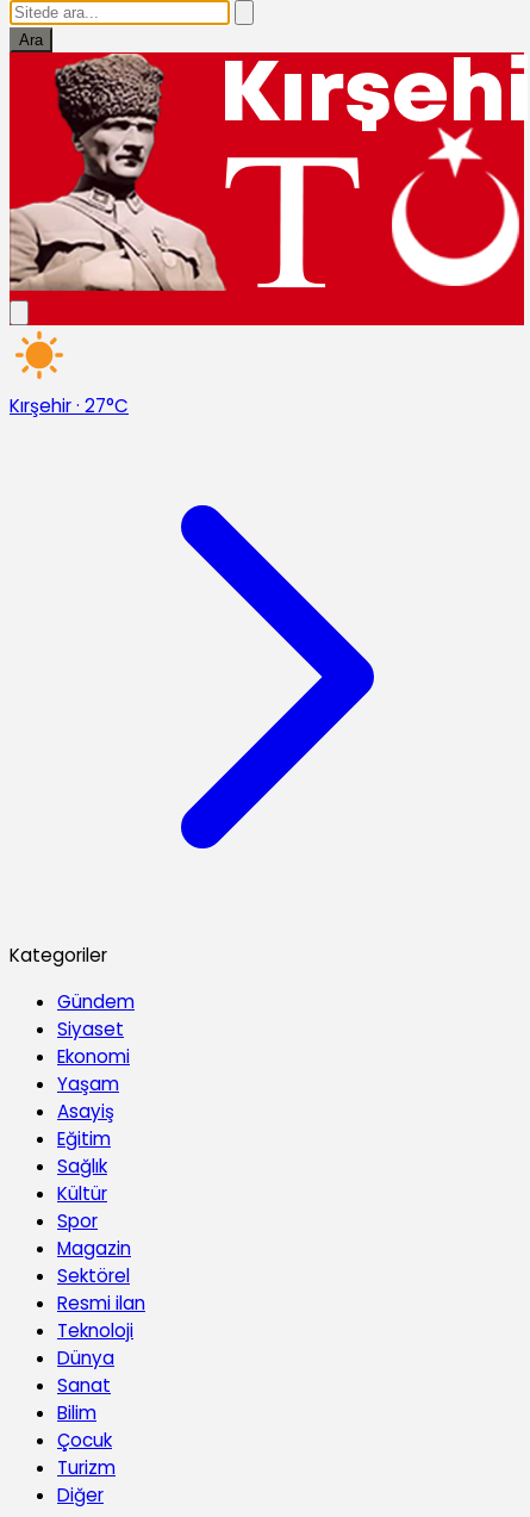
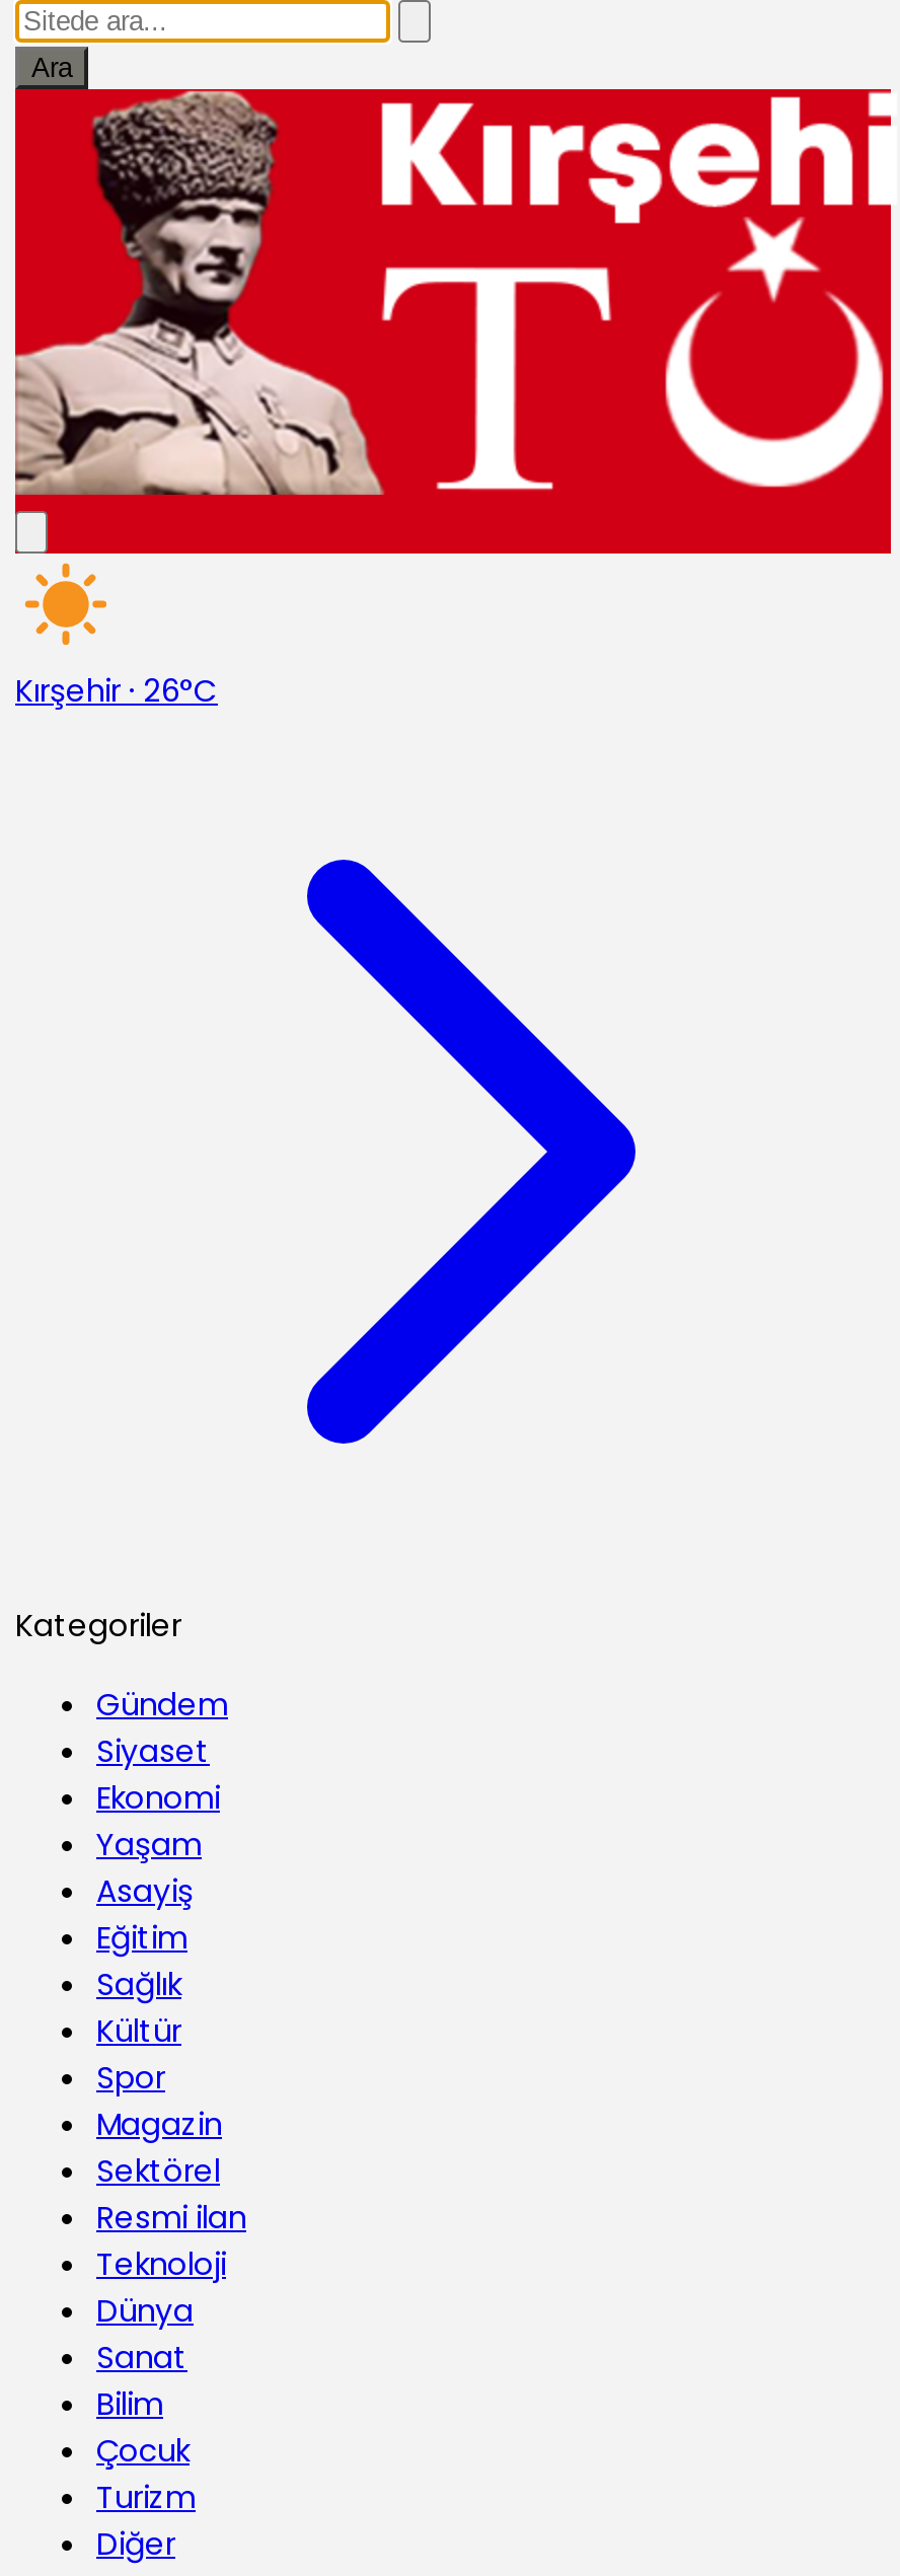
[10,394,129,419] Kırşehir · 27°C -> [15,670,218,712] Kırşehir · 26°C

